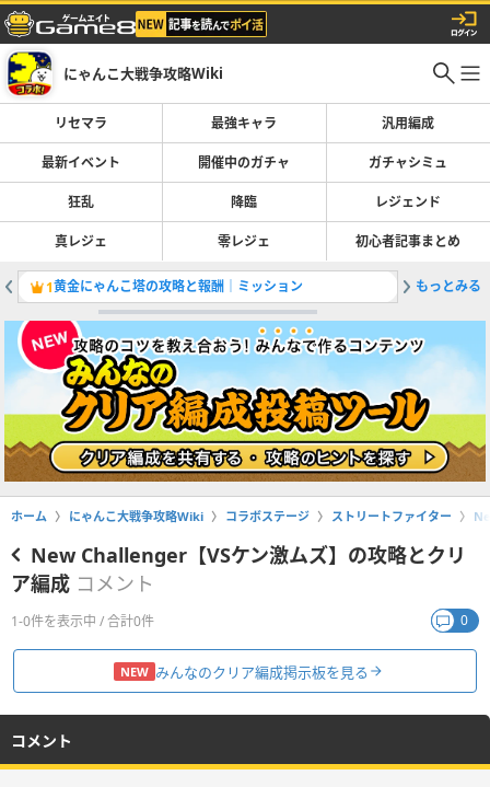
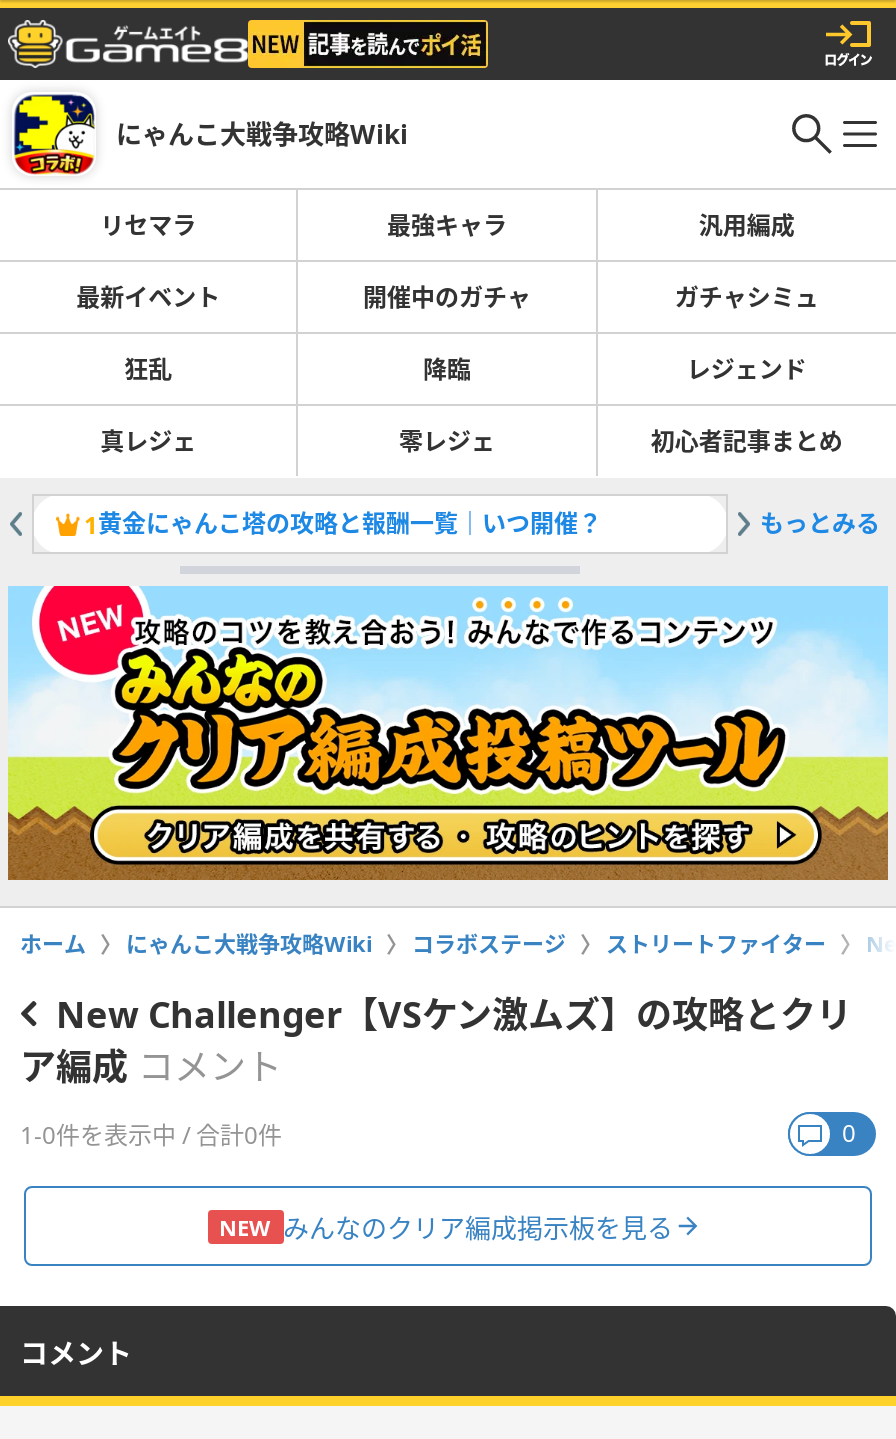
[46,277,303,297] 1黄金にゃんこ塔の攻略と報酬｜ミッション -> [84,506,602,542] 1黄金にゃんこ塔の攻略と報酬一覧｜いつ開催？

